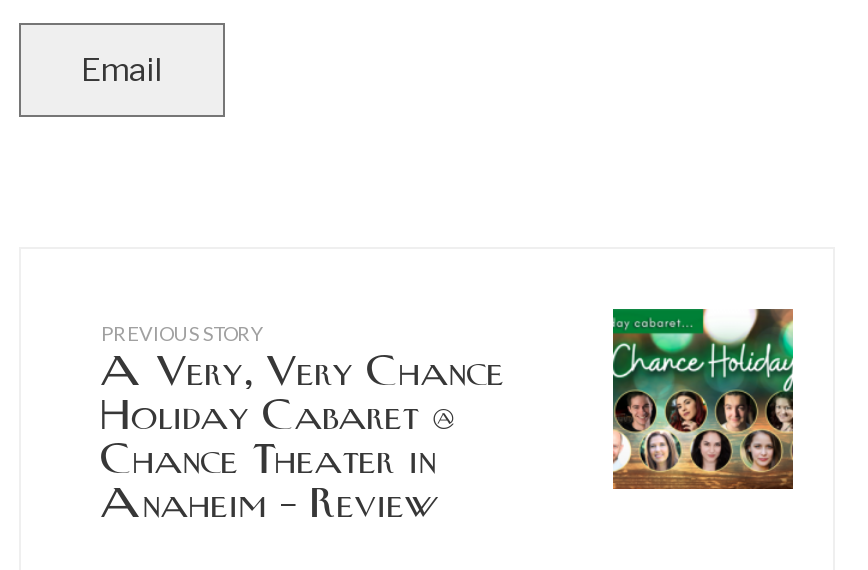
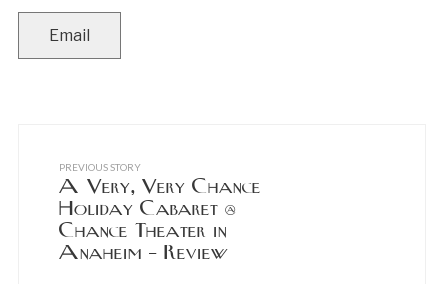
[611,307,795,491] [image] -> none

